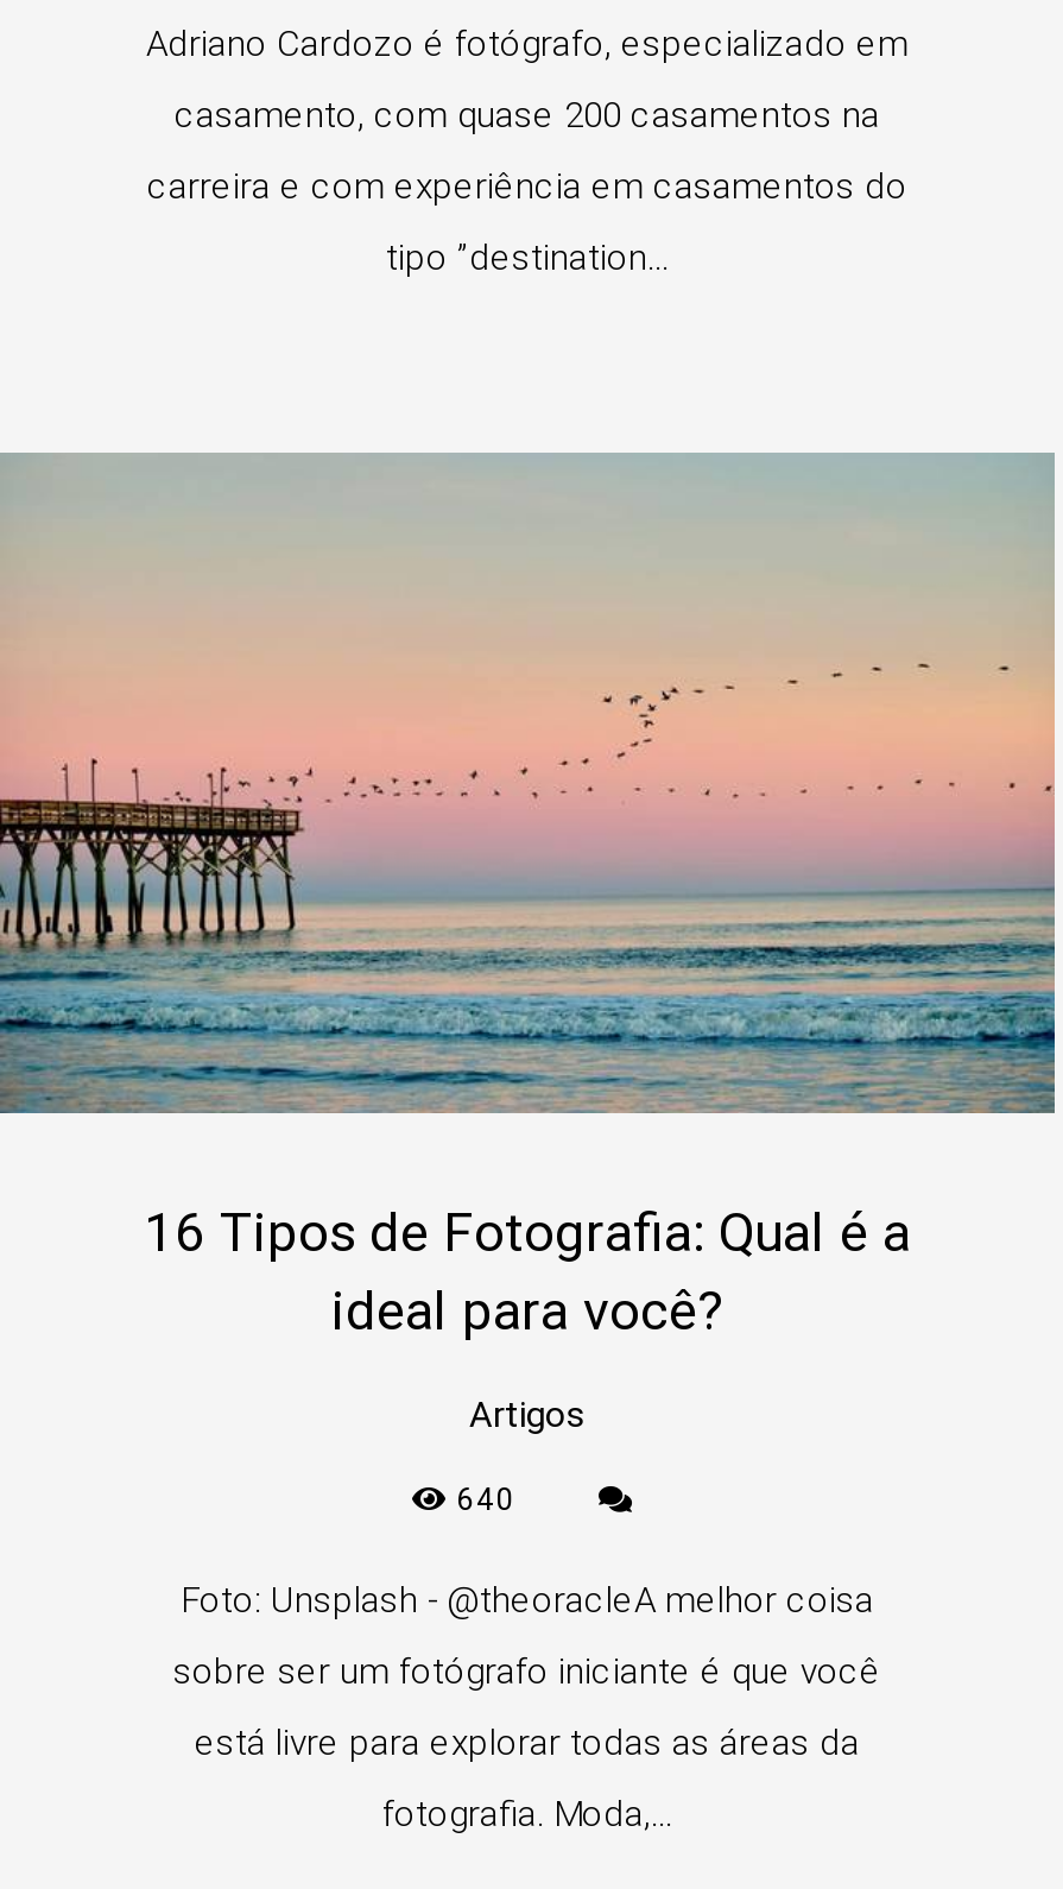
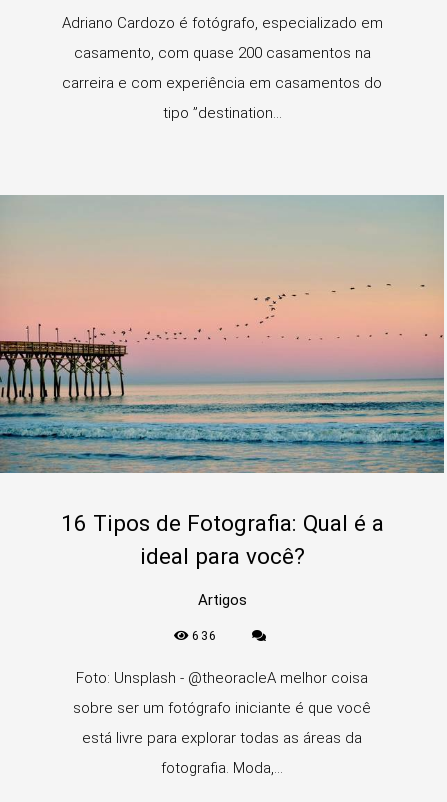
[456,1480,517,1516] 640 -> [192,627,217,642] 636

